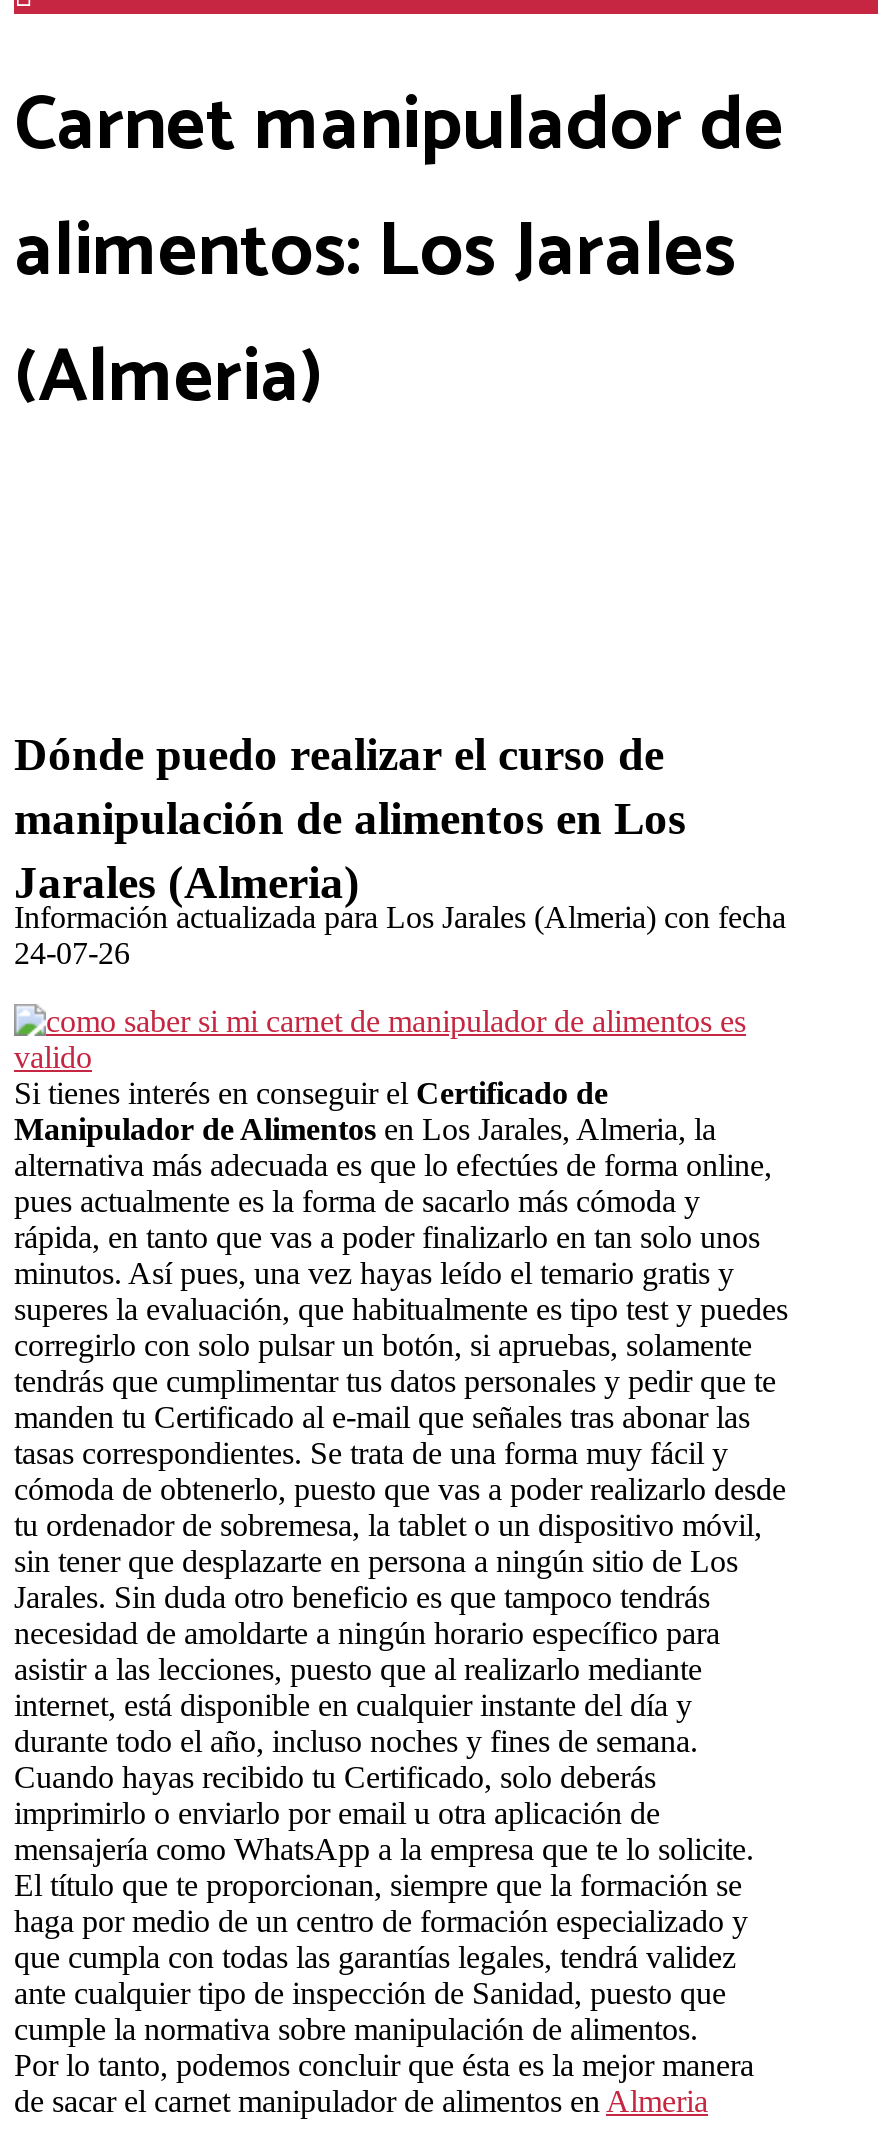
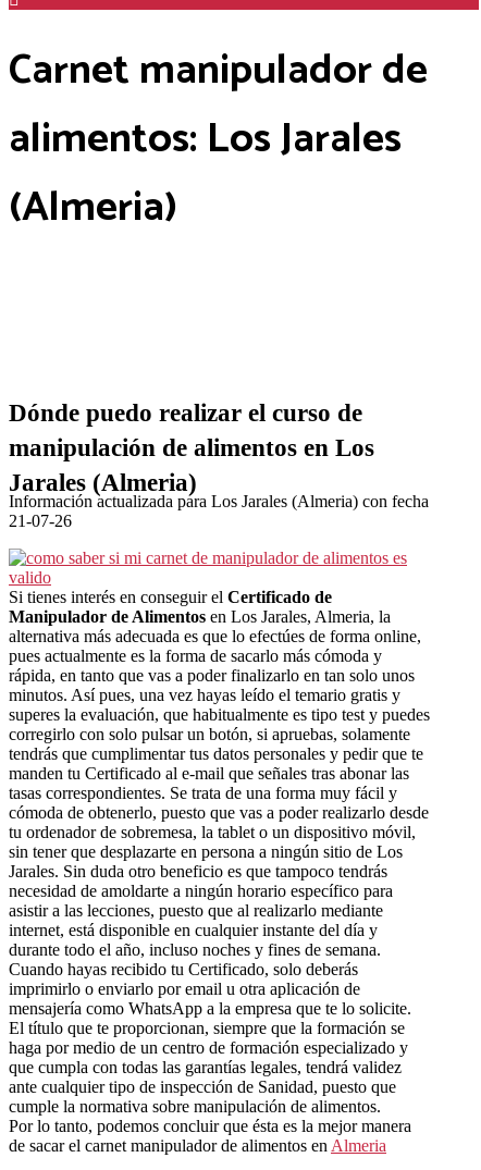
[14,935,130,969] 24-07-26 -> [9,511,72,530] 21-07-26

